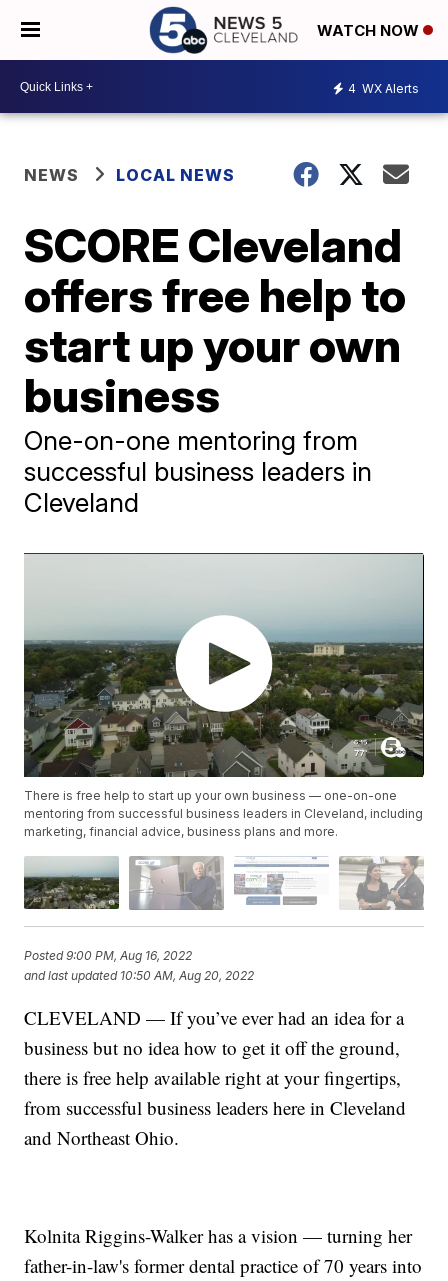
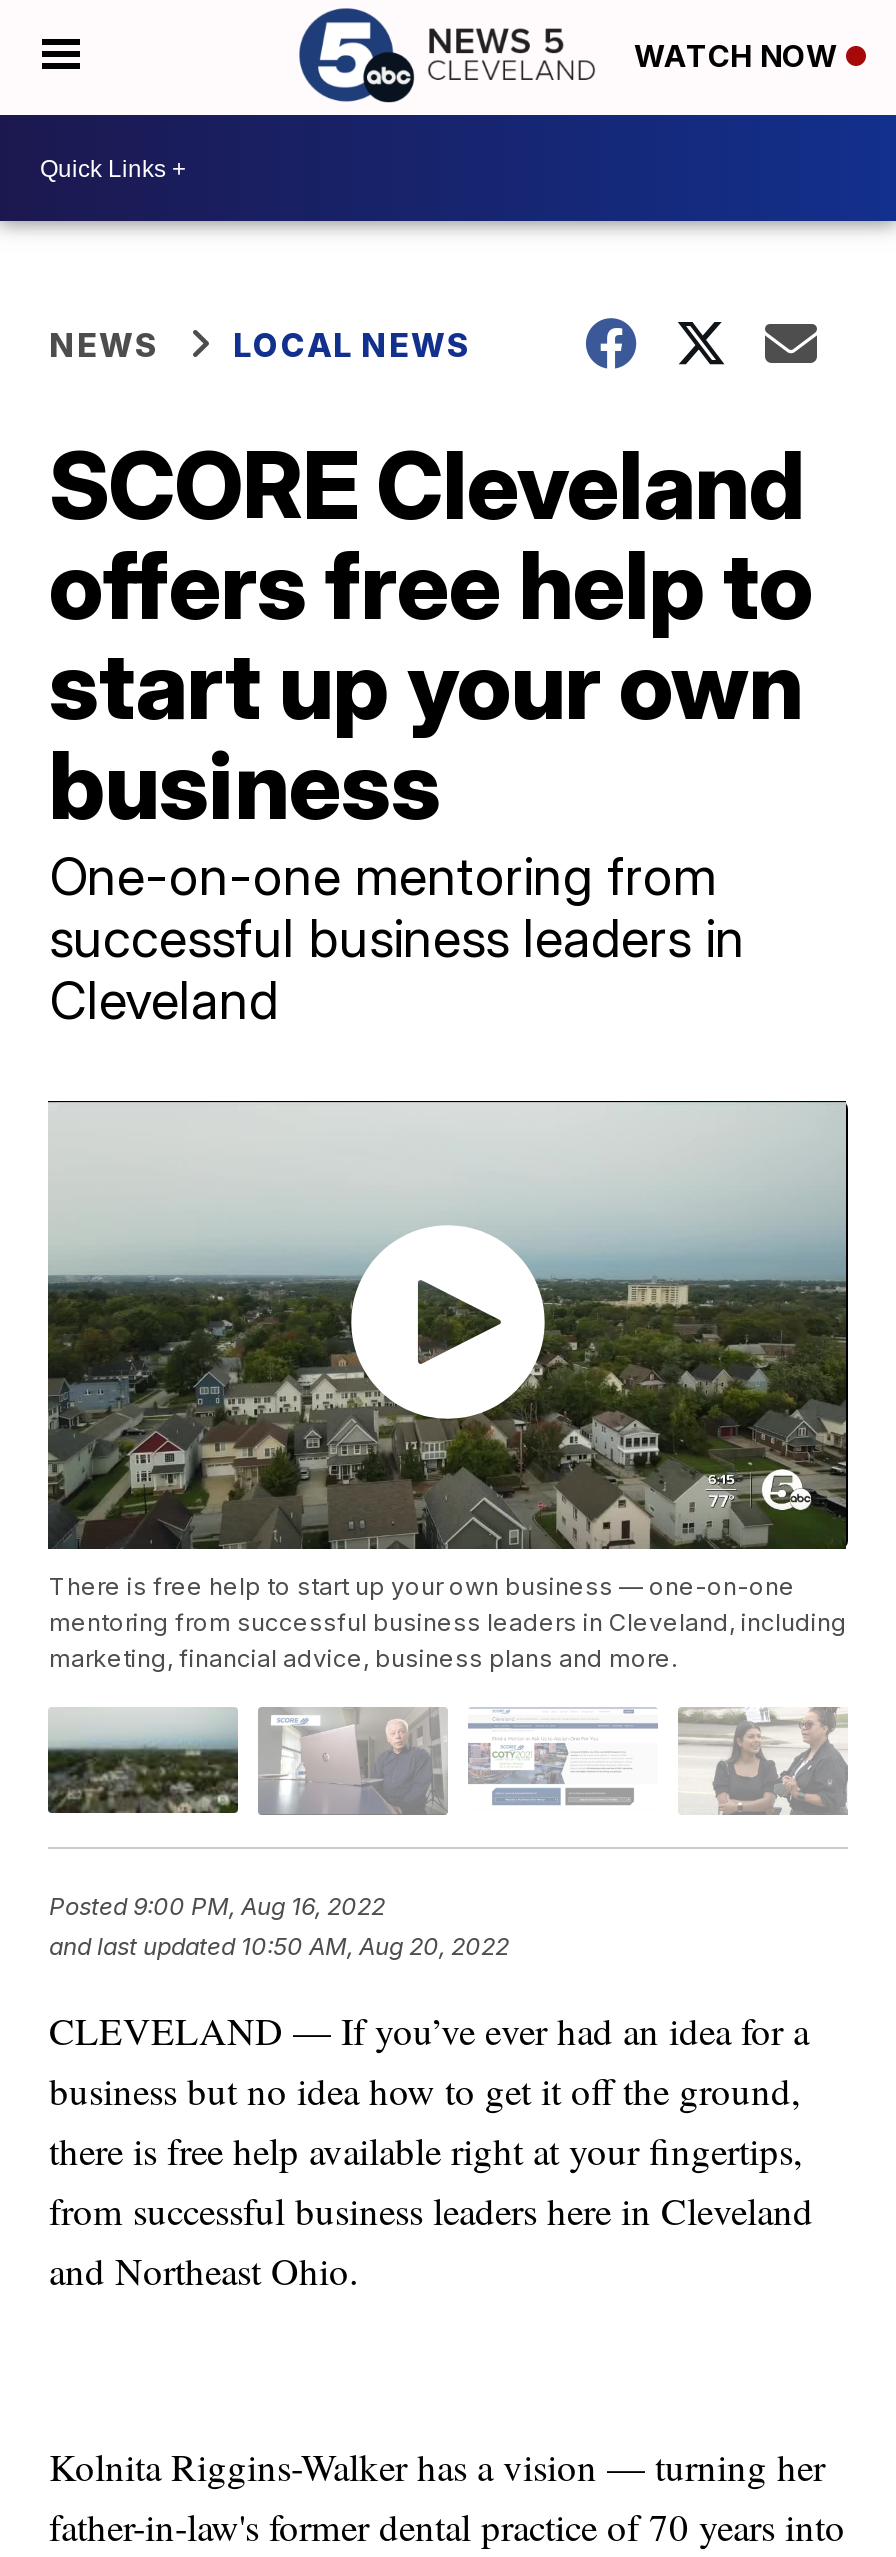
[348,80,419,95] 4 WX Alerts -> none

